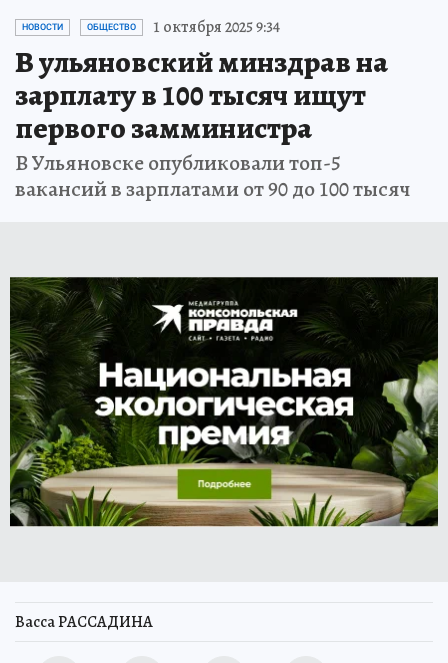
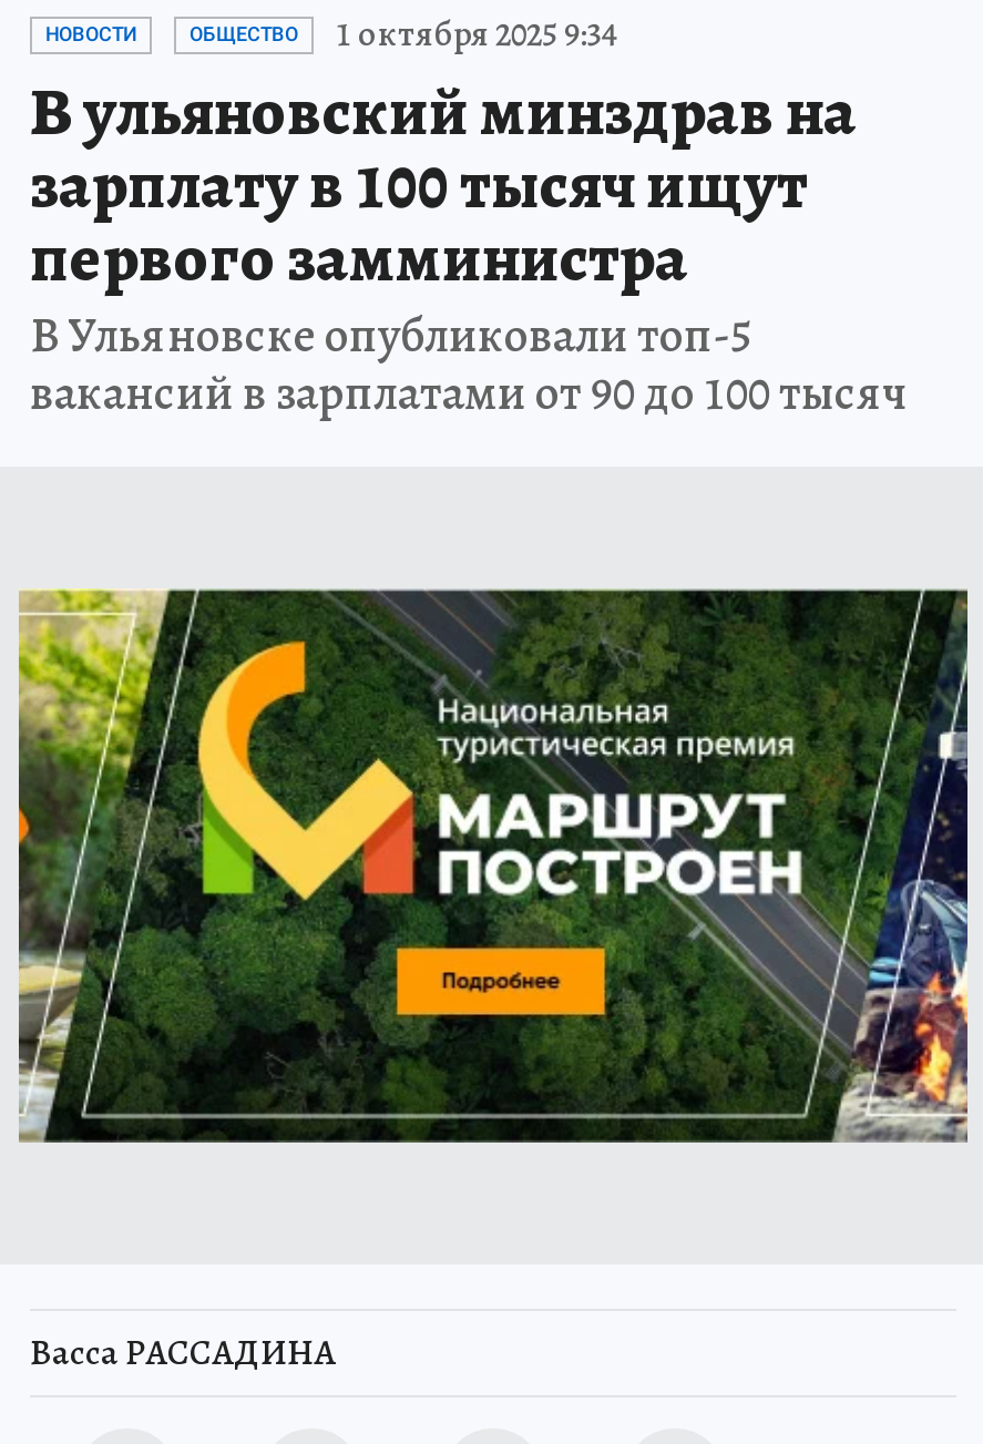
[9,276,439,527] [image] -> [17,588,970,1145] [image]

